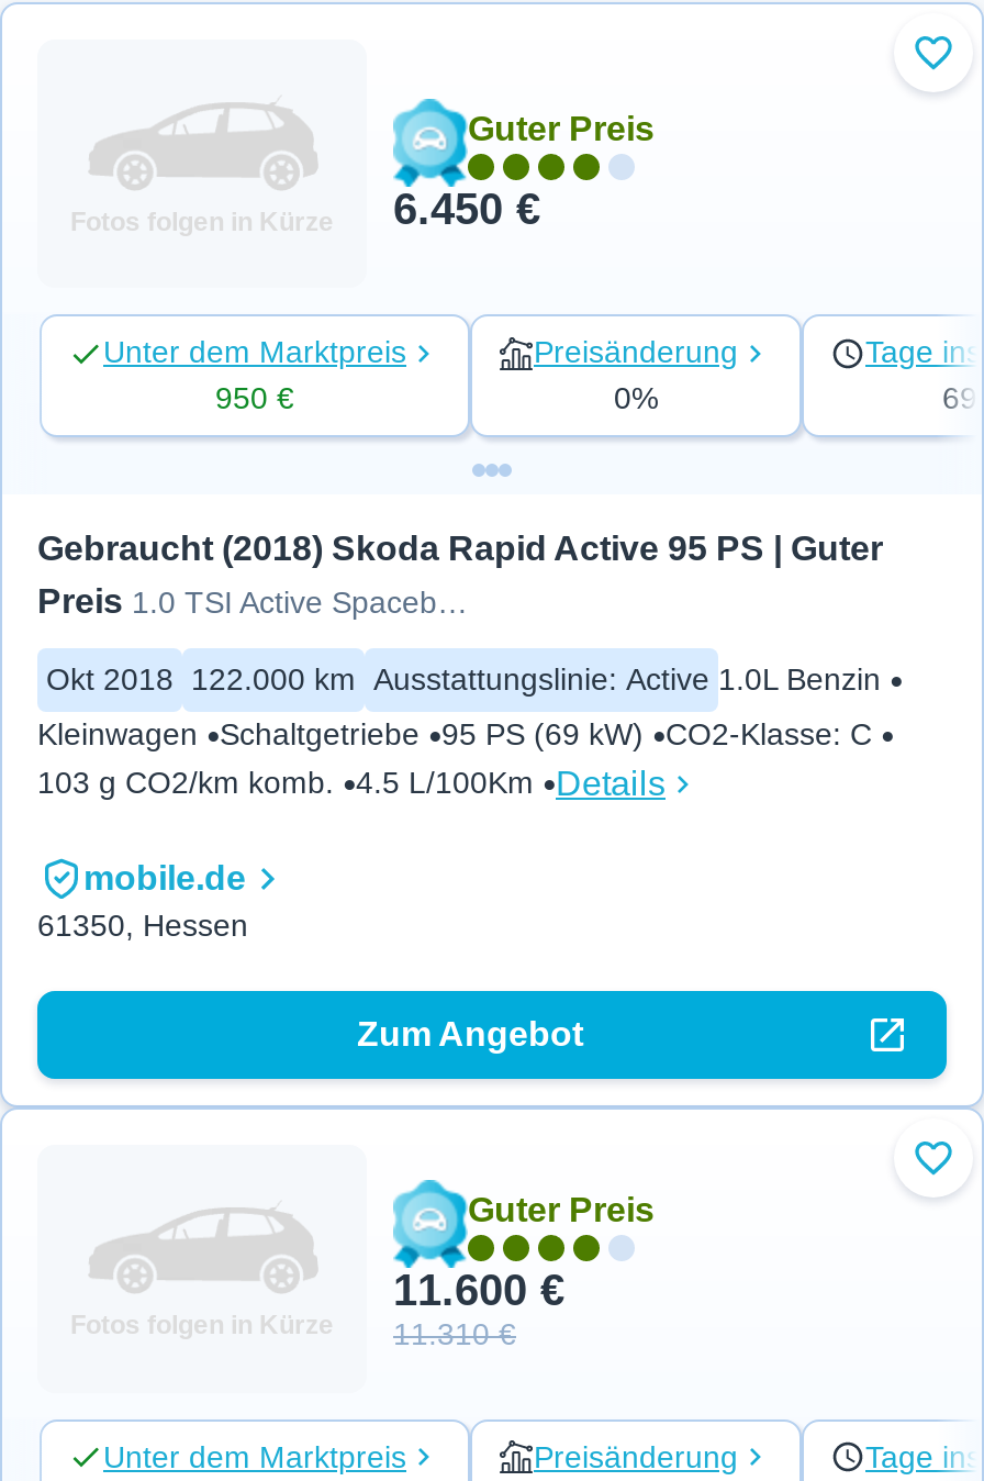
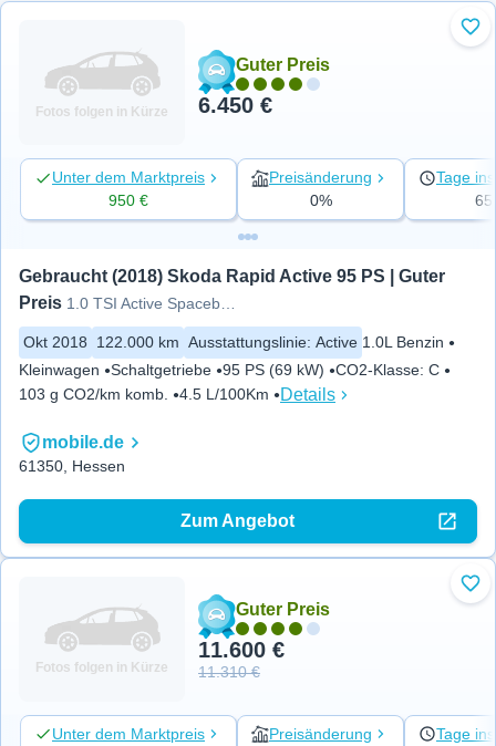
[942,380,977,416] 69 -> [475,192,493,209] 65

